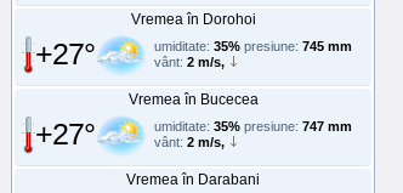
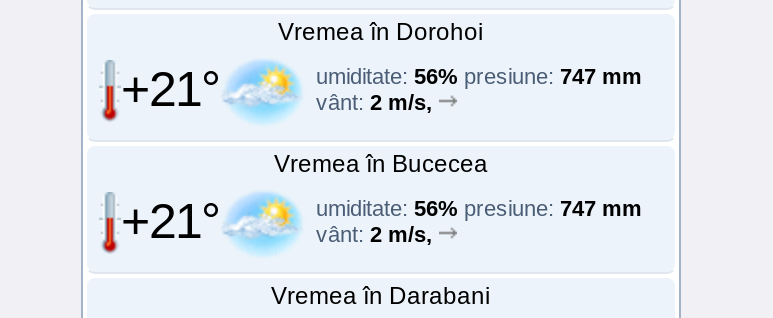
[35,36,95,70] +27° -> [121,60,219,116] +21°
[154,39,351,53] umiditate: 35% presiune: 745 mm -> [316,64,642,88] umiditate: 56% presiune: 747 mm
[35,117,95,151] +27° -> [121,192,219,248] +21°
[154,119,351,134] umiditate: 35% presiune: 747 mm -> [316,196,642,220] umiditate: 56% presiune: 747 mm

